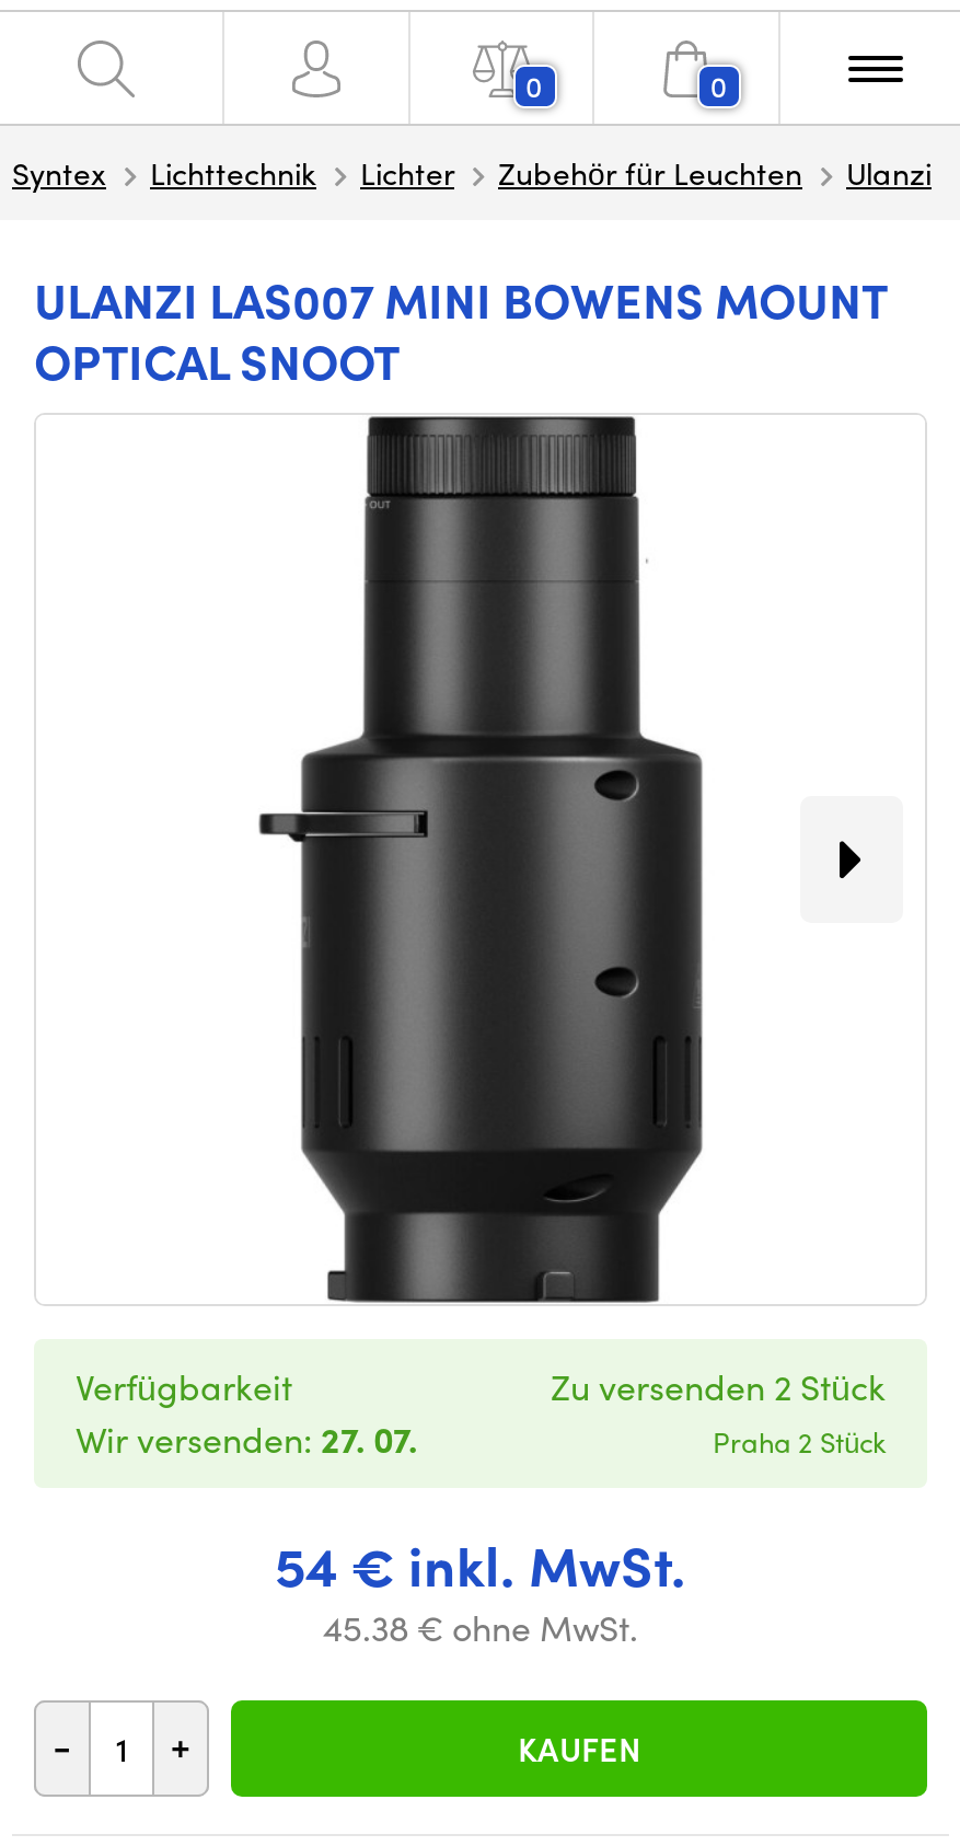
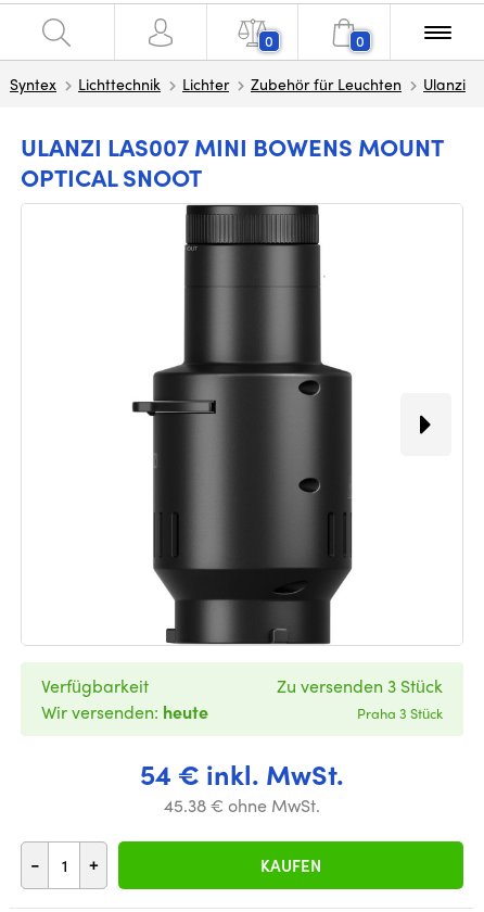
[551,1361,886,1462] Zu versenden 2 Stück | Praha 2 Stück -> [277,673,443,723] Zu versenden 3 Stück | Praha 3 Stück
[76,1414,417,1464] Wir versenden: 27. 07. -> [41,699,208,724] Wir versenden: heute

